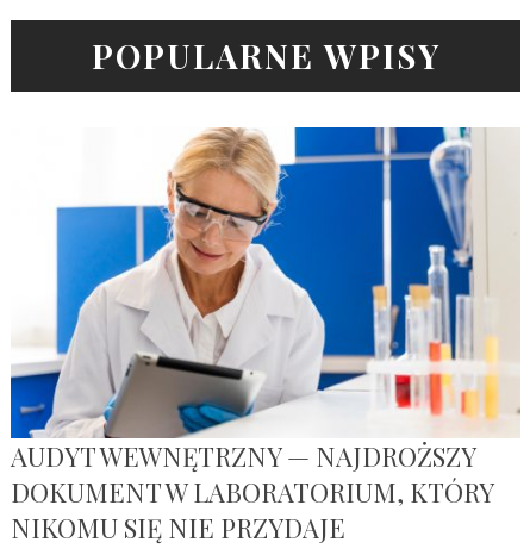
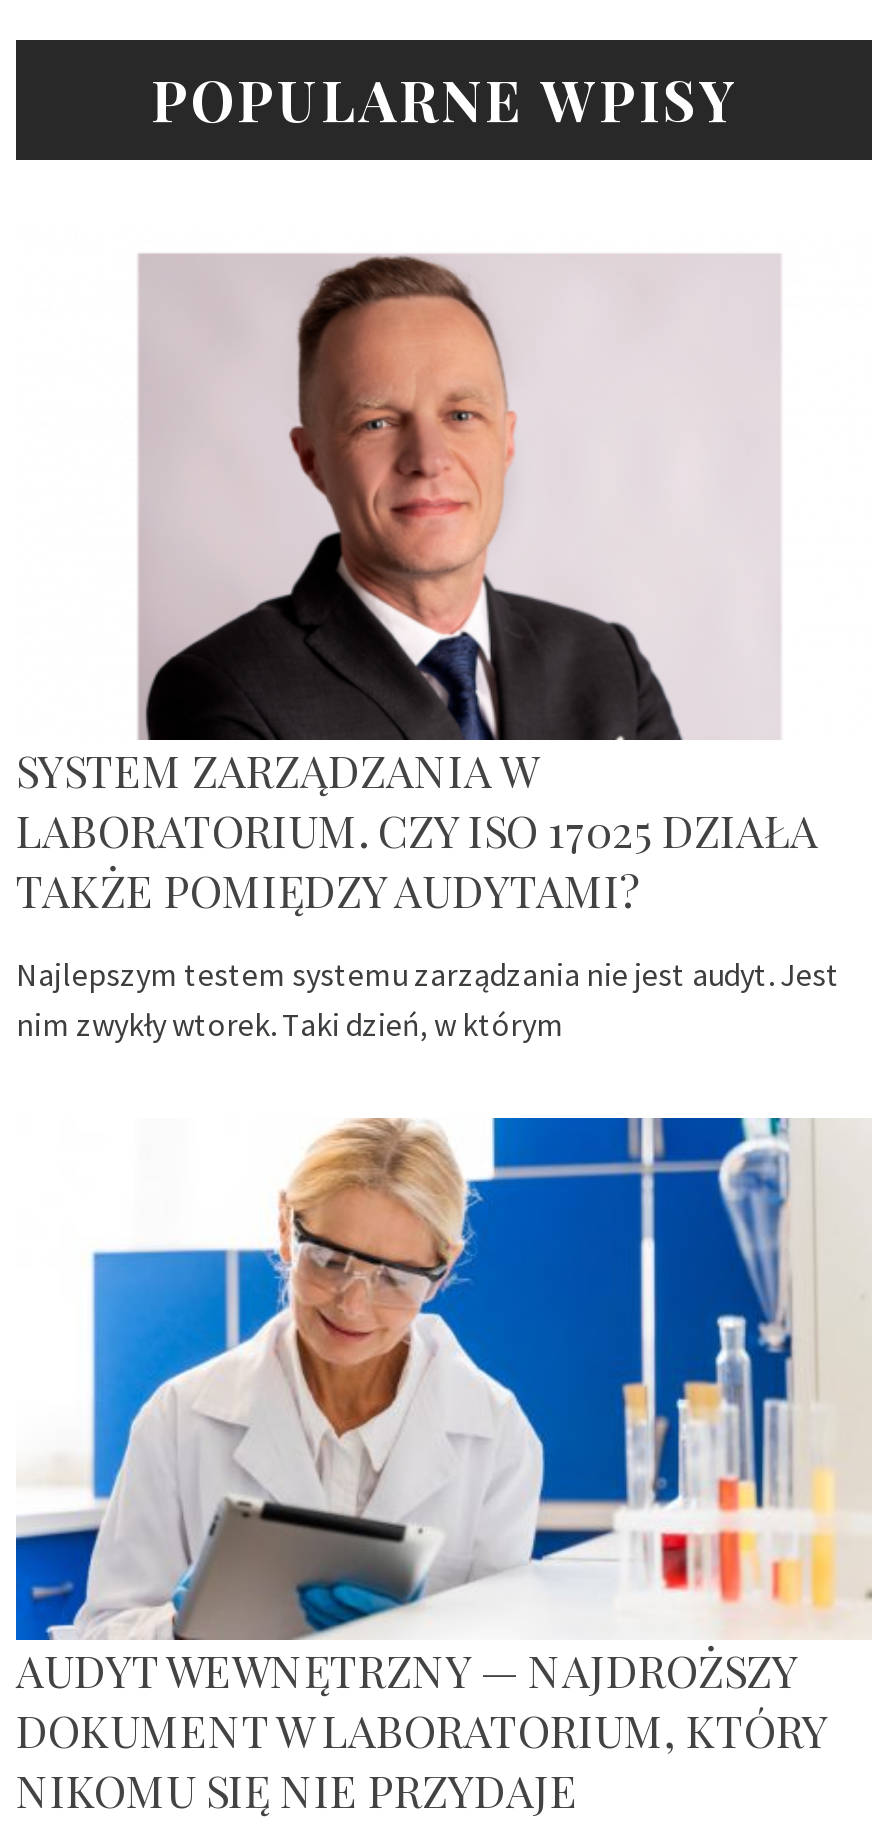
none -> [16,254,840,1045] [image] | SYSTEM ZARZĄDZANIA W | LABORATORIUM. CZY ISO 17025 DZIAŁA | TAKŻE POMIĘDZY AUDYTAMI? | Najlepszym testem systemu zarządzania nie jest audyt. Jest | nim zwykły wtorek. Taki dzień, w którym

